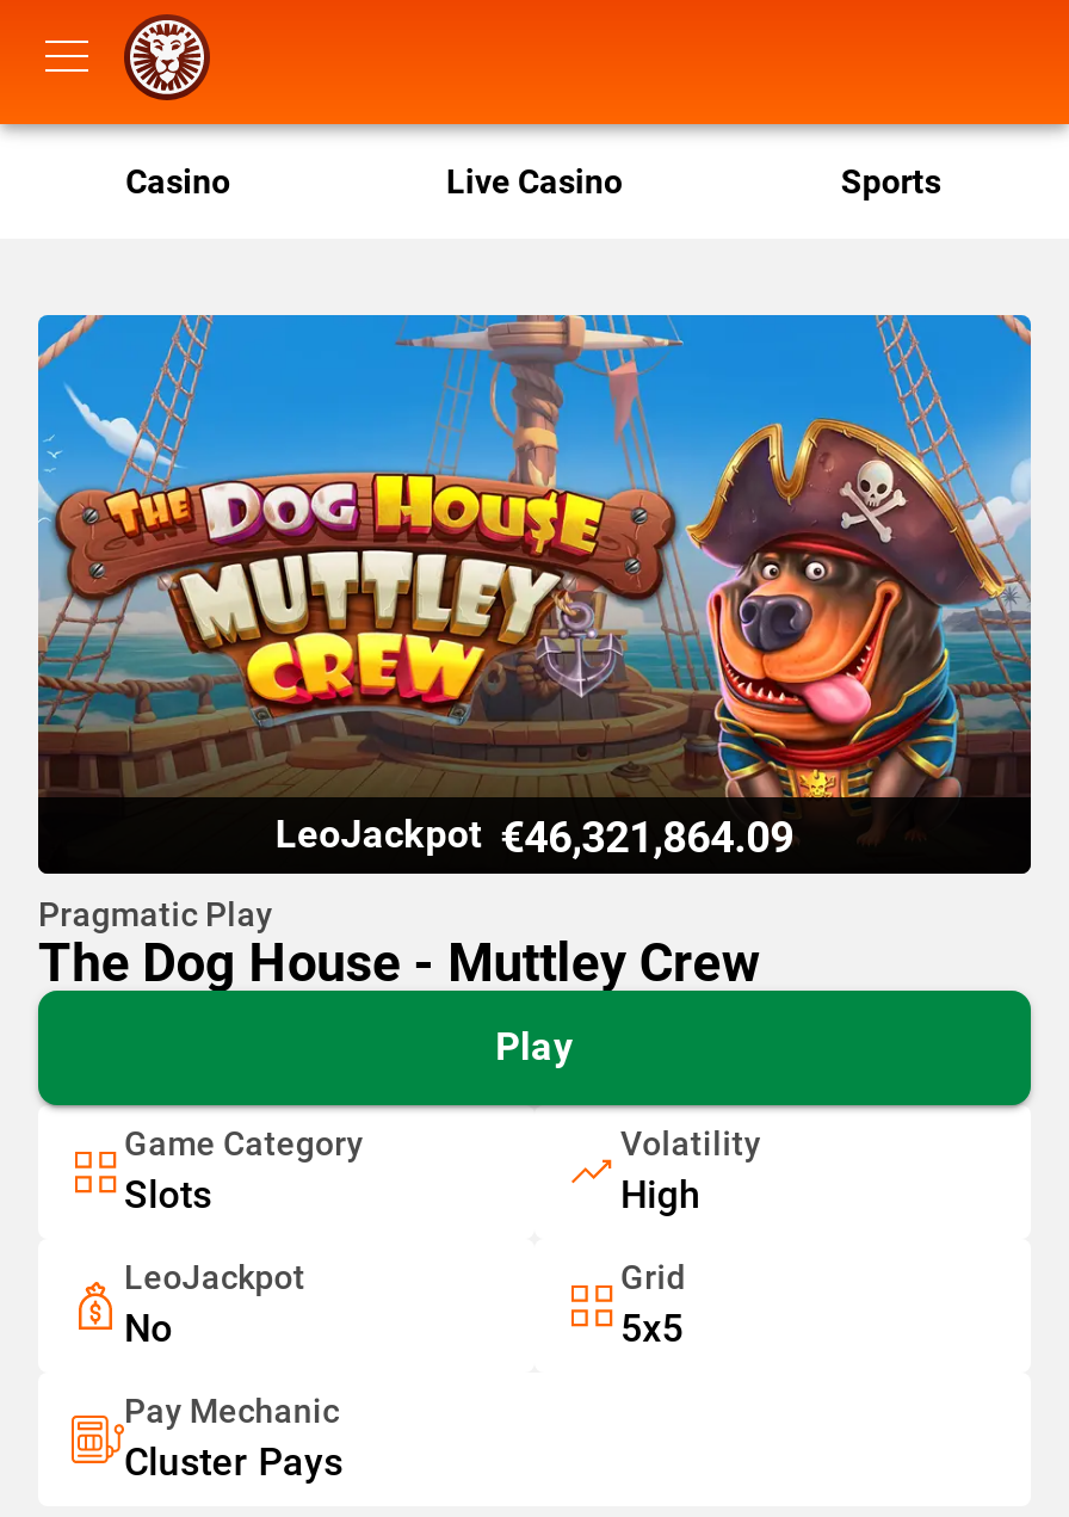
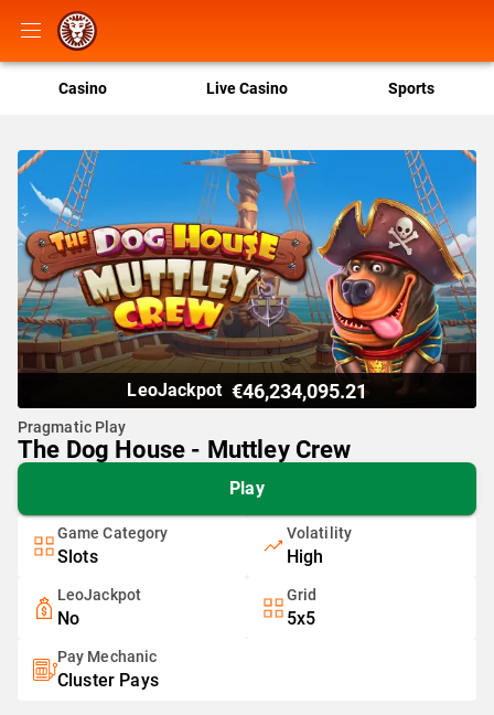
[275,810,794,861] LeoJackpot €46,321,864.09 -> [127,379,367,402] LeoJackpot €46,234,095.21

